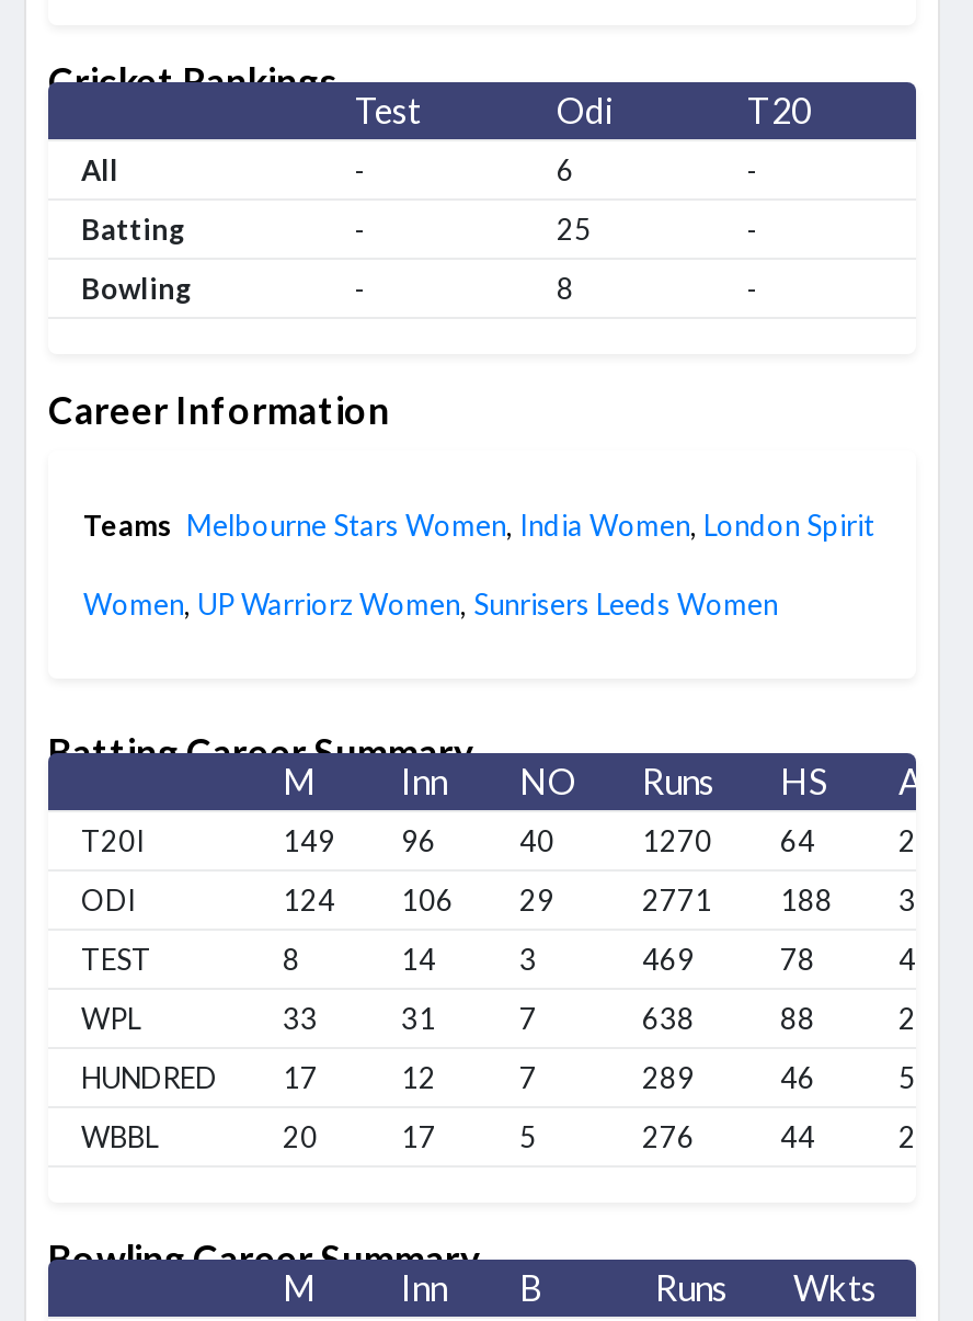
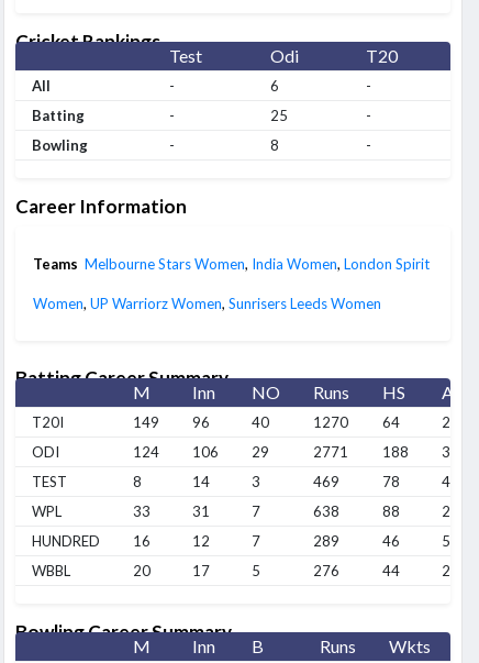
[81,1060,318,1095] HUNDRED 17 -> [32,532,151,550] HUNDRED 16

